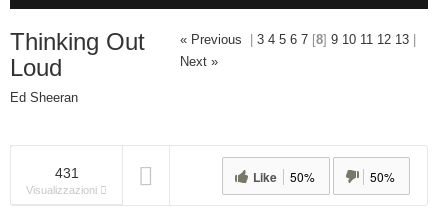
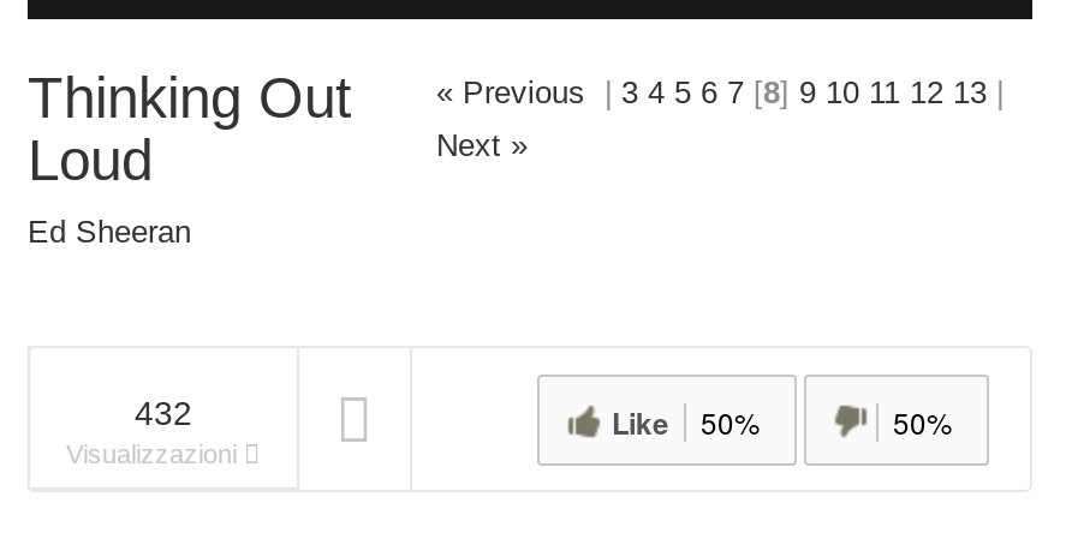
[54,165,78,181] 431 -> [135,394,192,432] 432

